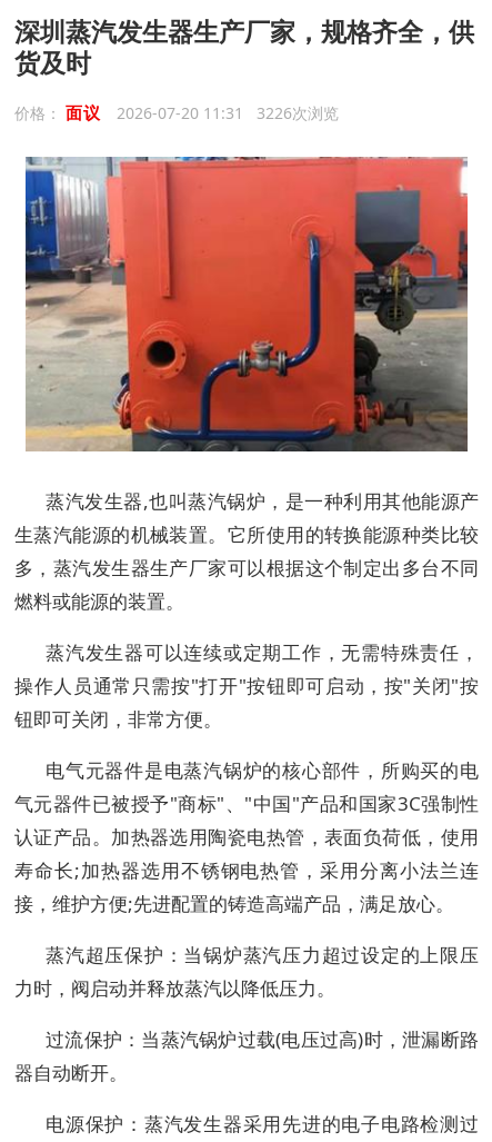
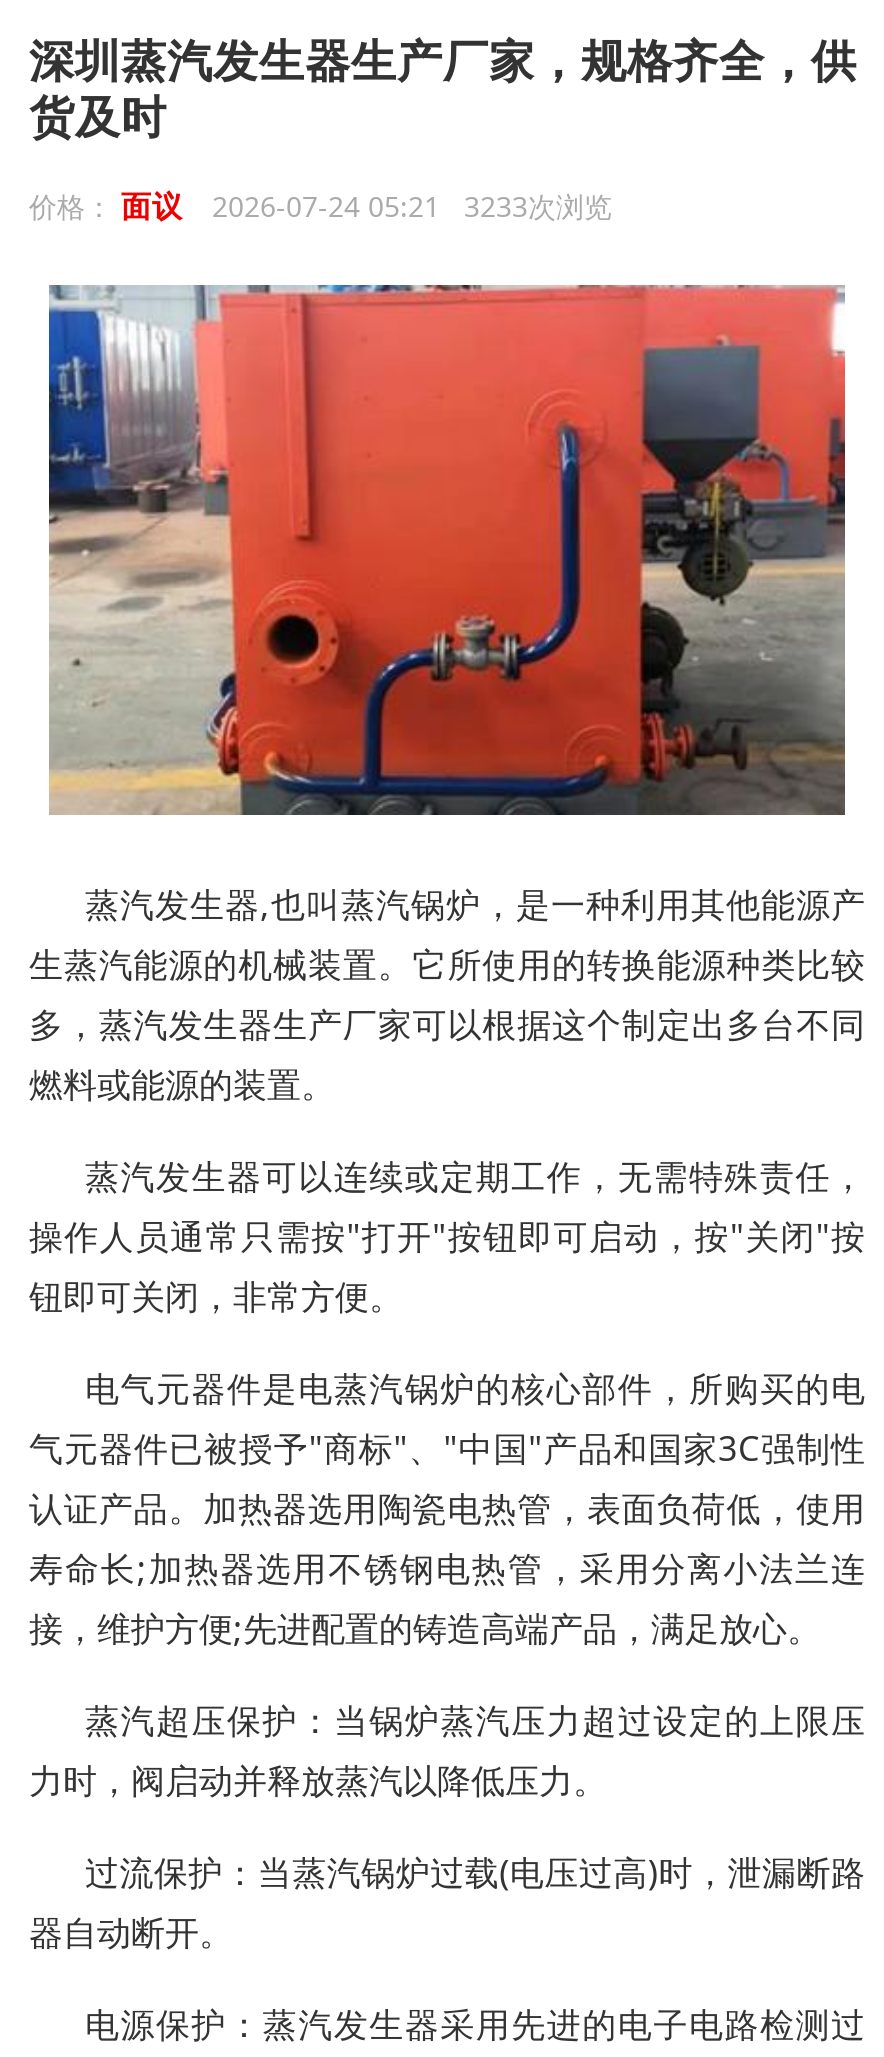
[14,101,338,123] 价格：面议 2026-07-20 11:31 3226次浏览 -> [29,185,612,225] 价格：面议 2026-07-24 05:21 3233次浏览

